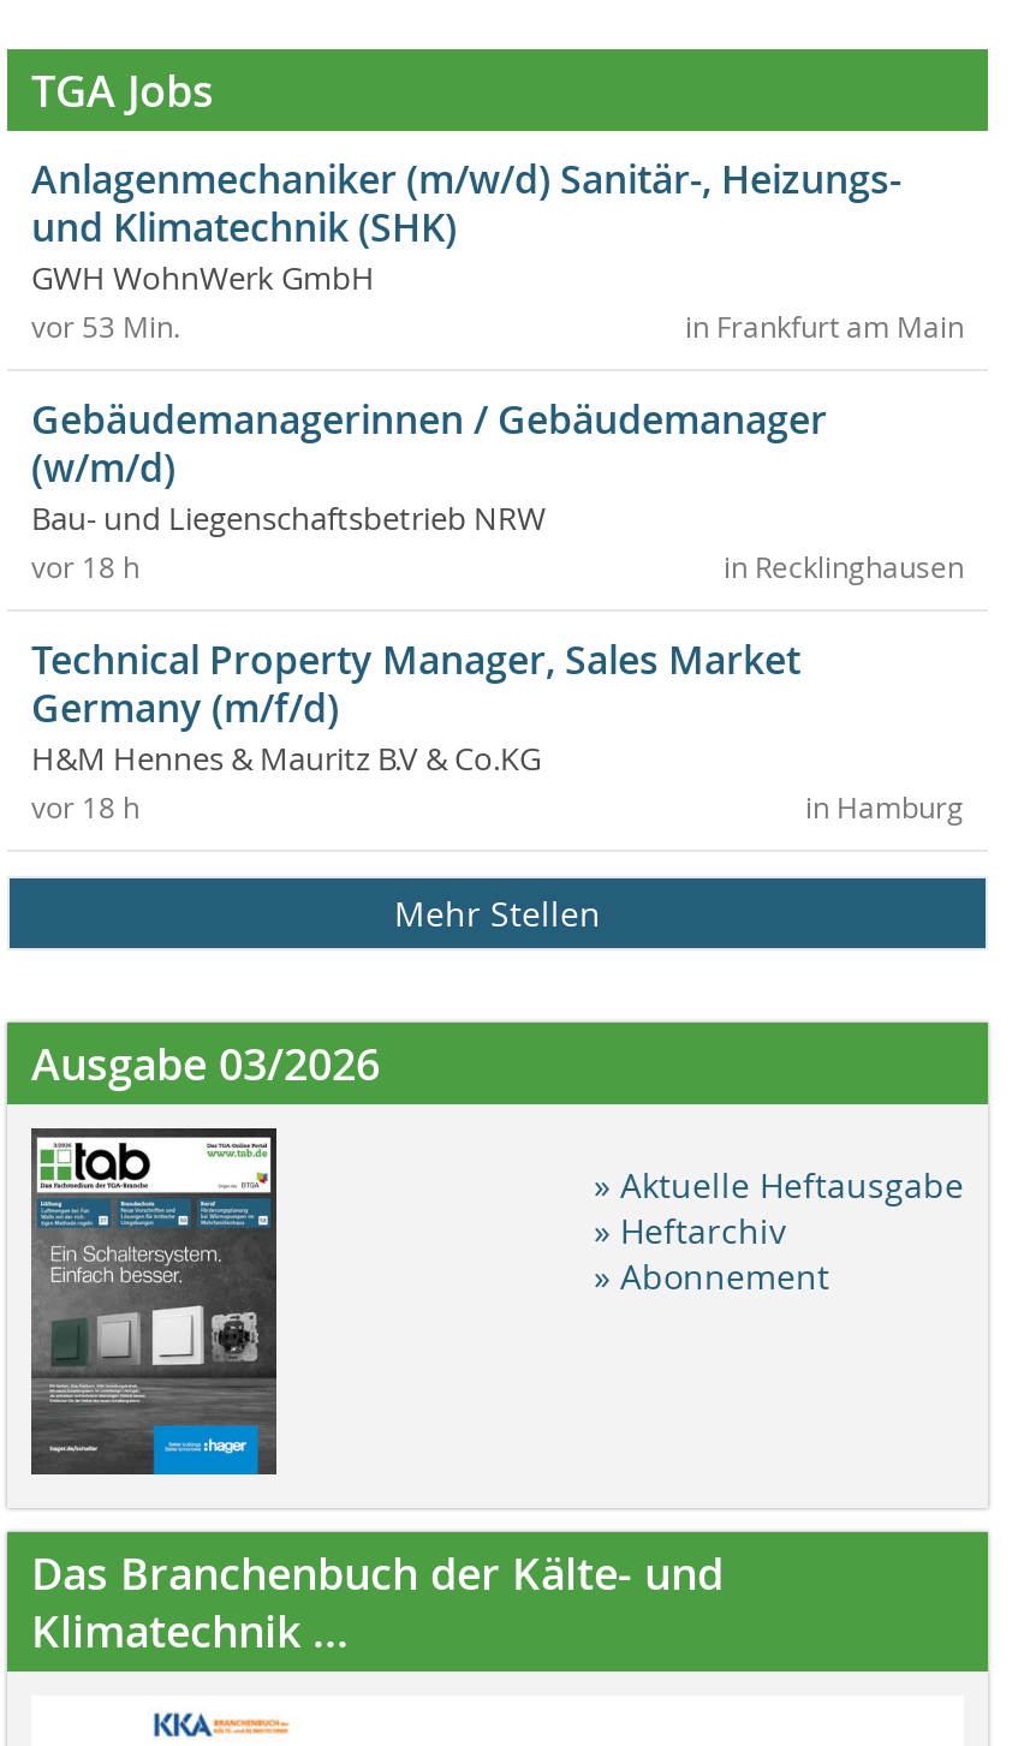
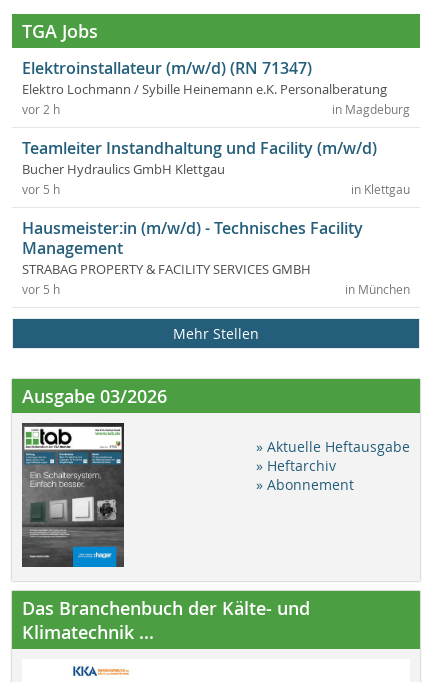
[31,154,964,346] Anlagenmechaniker (m/w/d) Sanitär-, Heizungs- | und Klimatechnik (SHK) | GWH WohnWerk GmbH | in Frankfurt am Main | vor 53 Min. -> [22,57,410,117] Elektroinstallateur (m/w/d) (RN 71347) | Elektro Lochmann / Sybille Heinemann e.K. Personalberatung | in Magdeburg | vor 2 h
[31,394,964,586] Gebäudemanagerinnen / Gebäudemanager | (w/m/d) | Bau- und Liegenschaftsbetrieb NRW | in Recklinghausen | vor 18 h -> [22,137,410,197] Teamleiter Instandhaltung und Facility (m/w/d) | Bucher Hydraulics GmbH Klettgau | in Klettgau | vor 5 h
[31,634,964,826] Technical Property Manager, Sales Market | Germany (m/f/d) | H&M Hennes & Mauritz B.V & Co.KG | in Hamburg | vor 18 h -> [22,217,410,297] Hausmeister:in (m/w/d) - Technisches Facility | Management | STRABAG PROPERTY & FACILITY SERVICES GMBH | in München | vor 5 h

